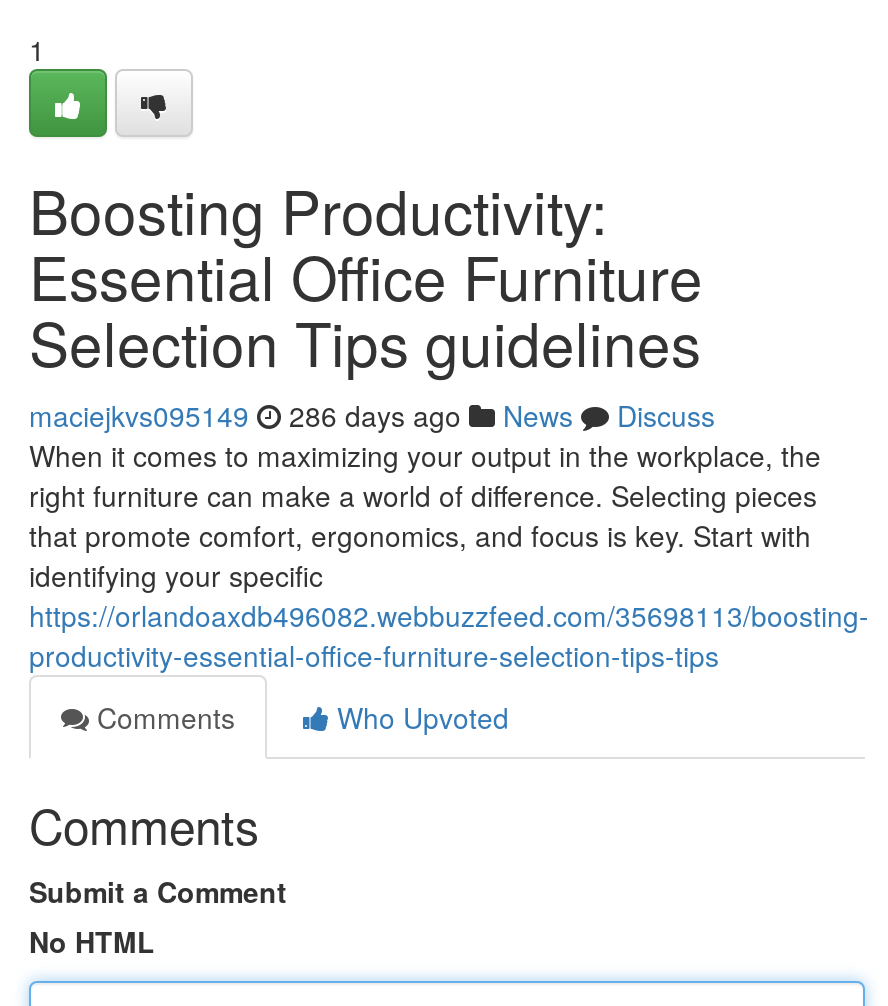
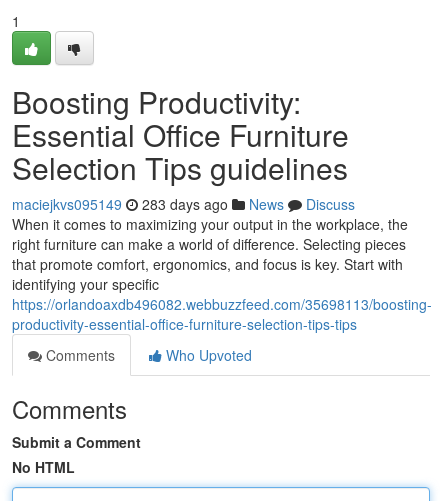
[29,395,715,435] maciejkvs095149 286 days ago News Discuss -> [12,194,355,214] maciejkvs095149 283 days ago News Discuss

